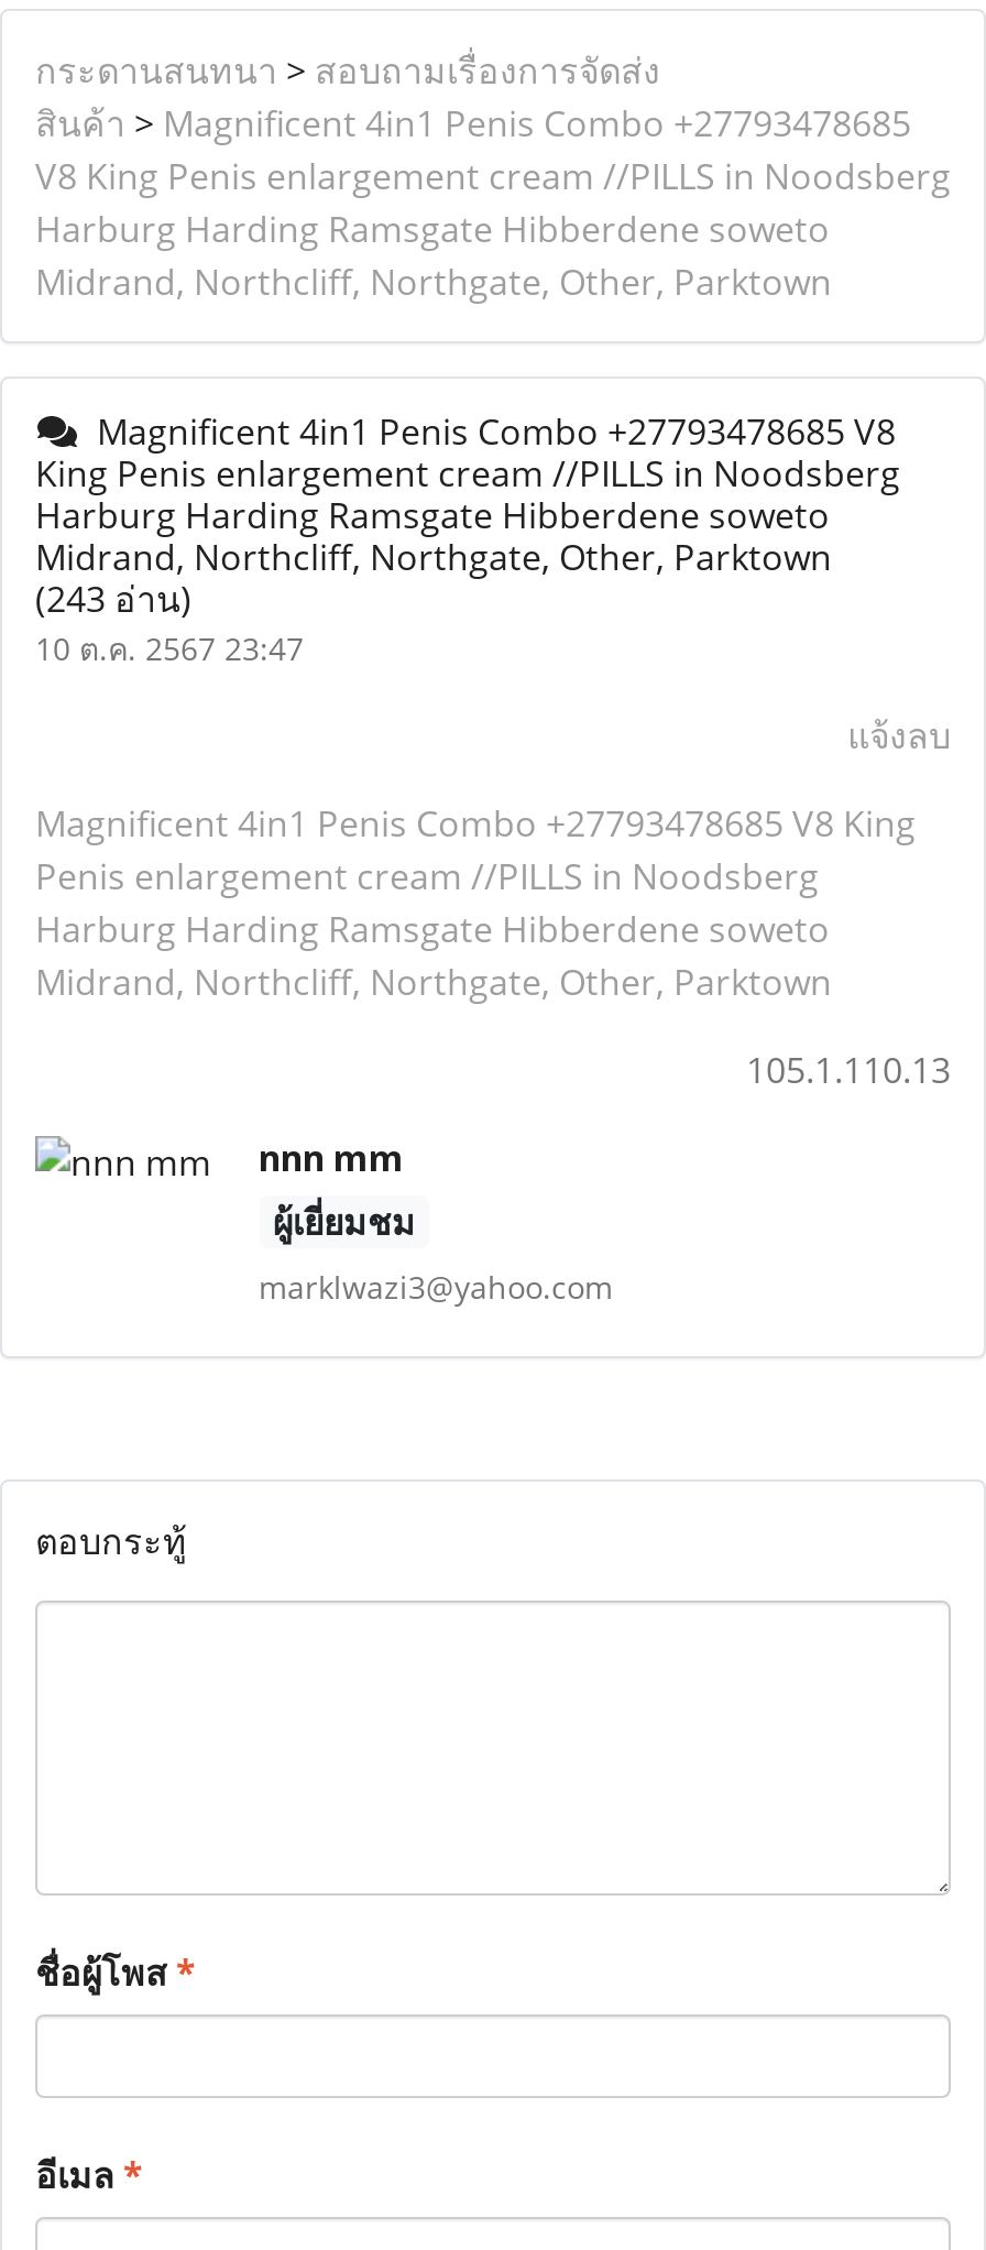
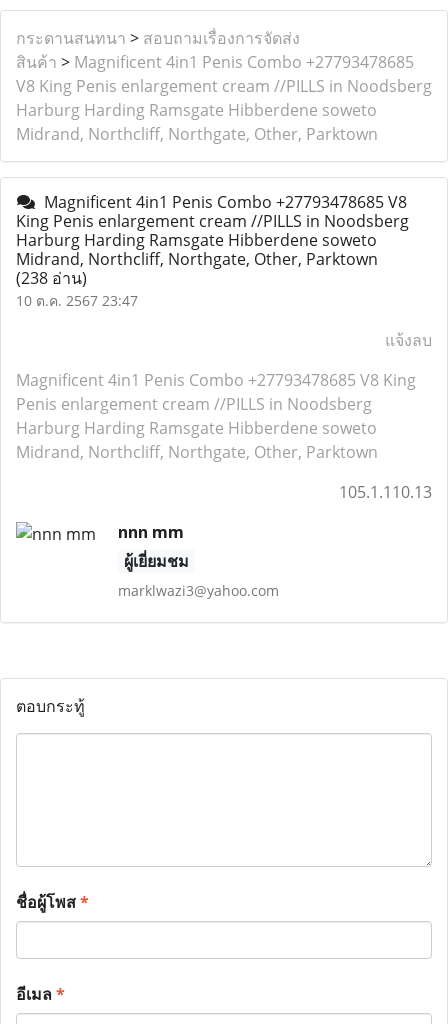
[35,575,191,623] (243 อ่าน) -> [16,267,87,289] (238 อ่าน)

